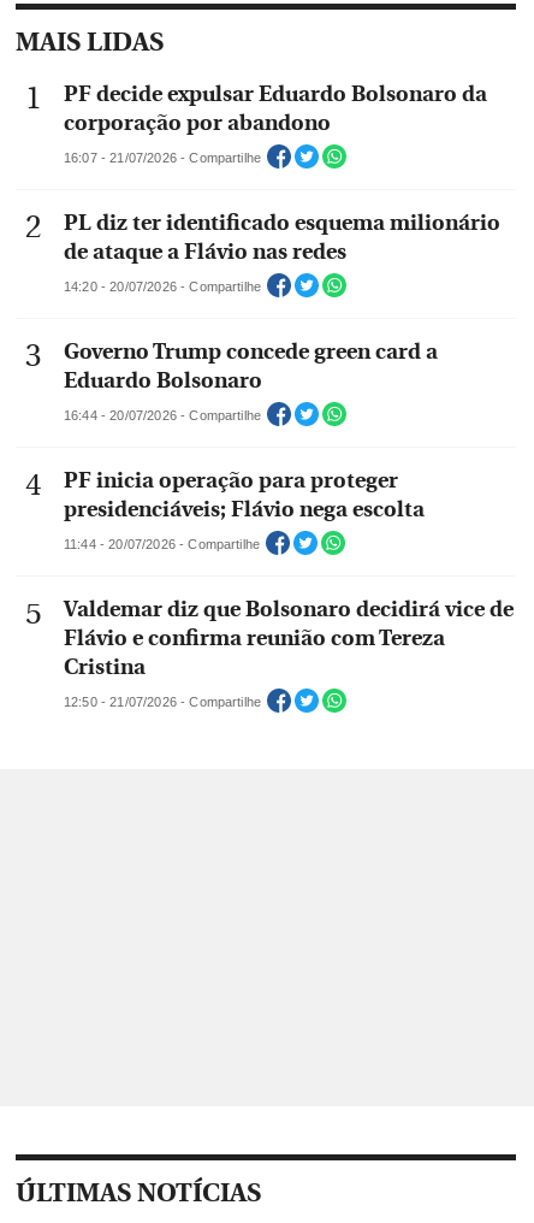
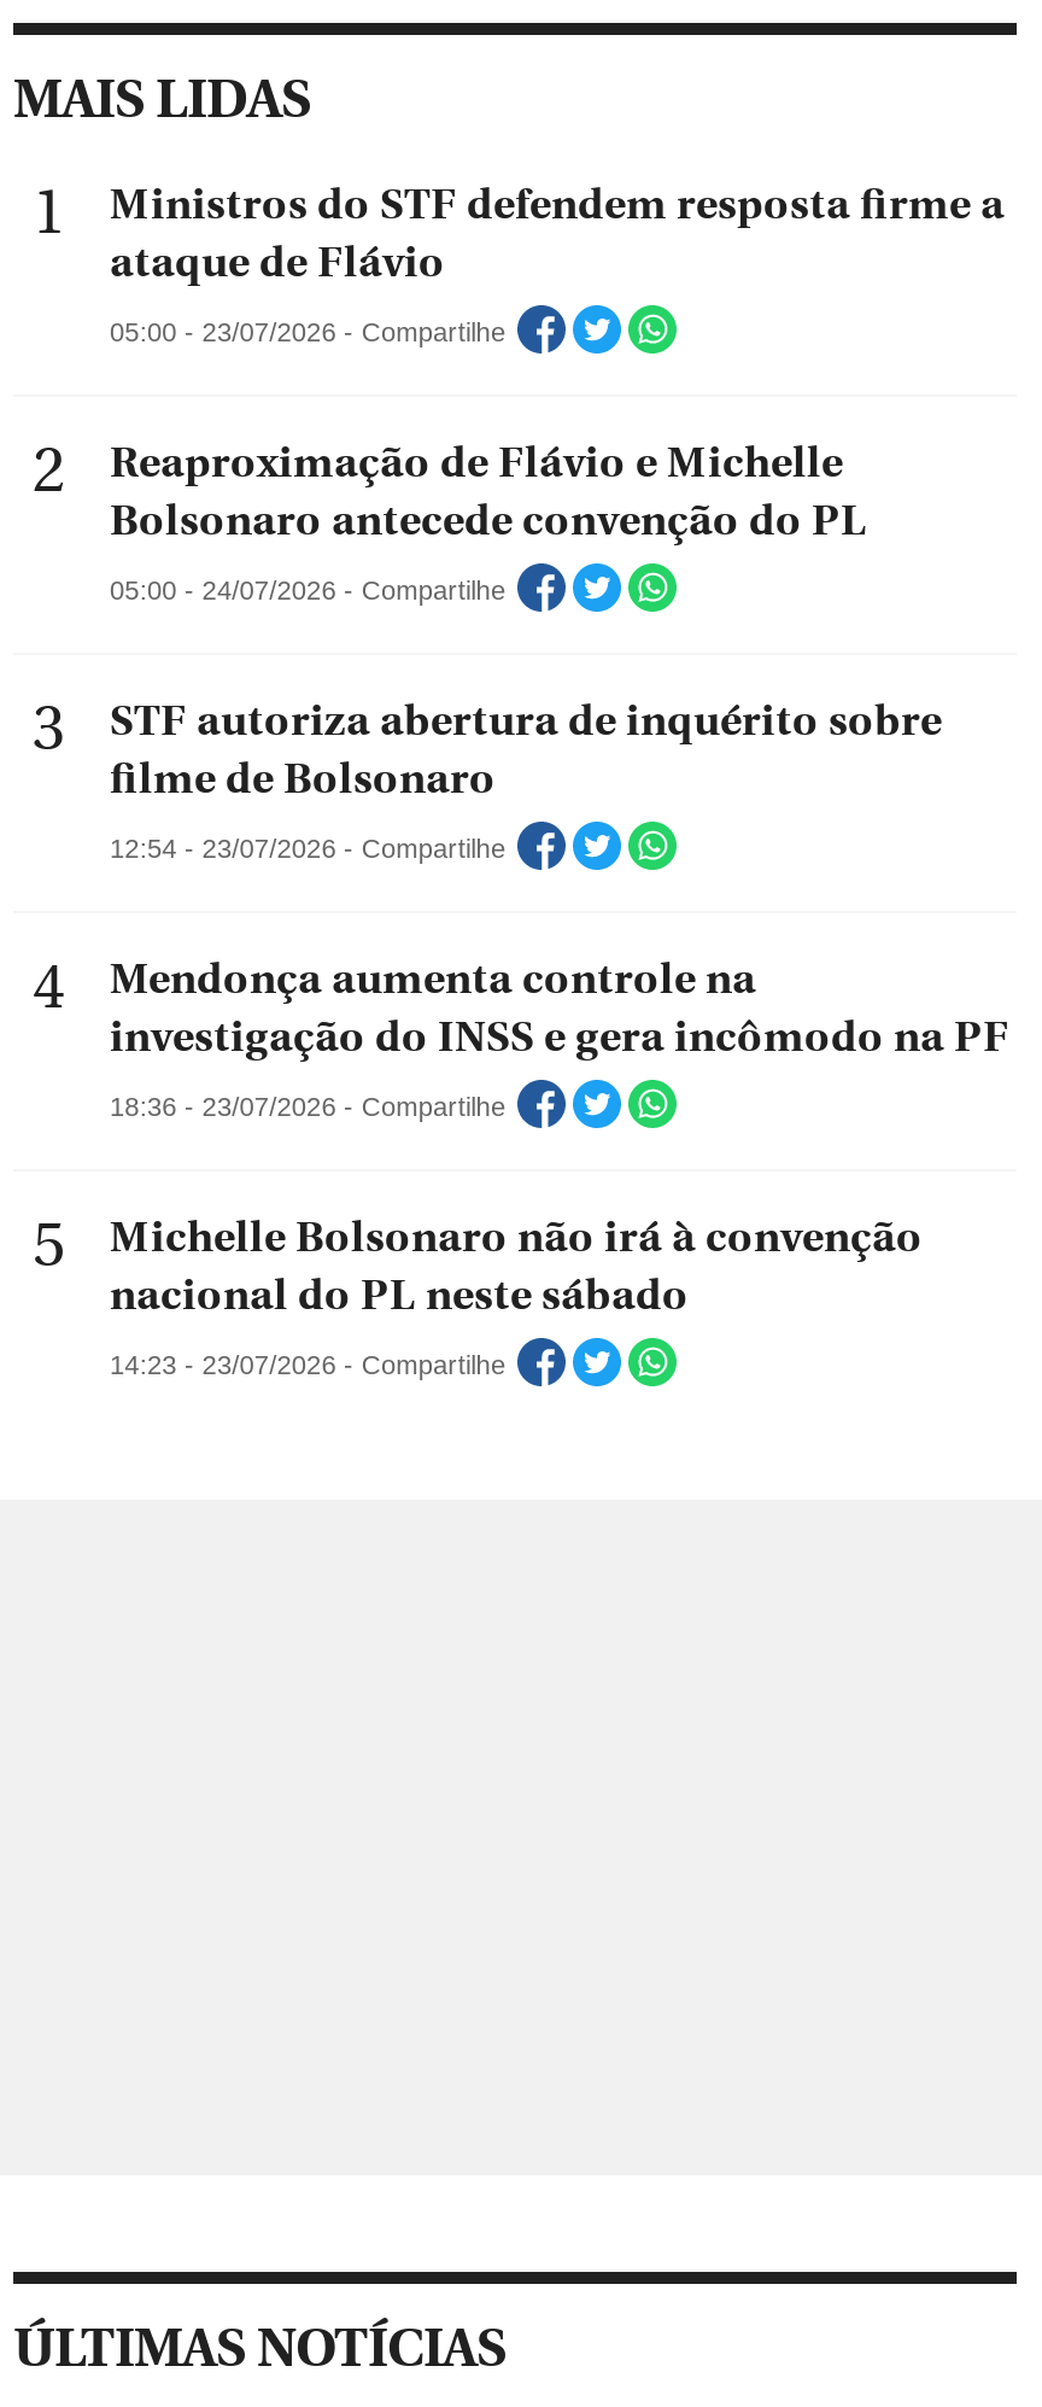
[64,82,487,137] PF decide expulsar Eduardo Bolsonaro da | corporação por abandono -> [110,181,1005,289] Ministros do STF defendem resposta firme a | ataque de Flávio
[64,150,261,165] 16:07 - 21/07/2026 - Compartilhe -> [110,317,506,346] 05:00 - 23/07/2026 - Compartilhe
[64,211,500,265] PL diz ter identificado esquema milionário | de ataque a Flávio nas redes -> [110,439,867,548] Reaproximação de Flávio e Michelle | Bolsonaro antecede convenção do PL
[64,279,261,294] 14:20 - 20/07/2026 - Compartilhe -> [110,575,506,604] 05:00 - 24/07/2026 - Compartilhe
[64,340,438,394] Governo Trump concede green card a | Eduardo Bolsonaro -> [110,697,942,806] STF autoriza abertura de inquérito sobre | filme de Bolsonaro
[64,408,261,422] 16:44 - 20/07/2026 - Compartilhe -> [110,833,506,862] 12:54 - 23/07/2026 - Compartilhe
[64,469,425,523] PF inicia operação para proteger | presidenciáveis; Flávio nega escolta -> [110,955,1009,1064] Mendonça aumenta controle na | investigação do INSS e gera incômodo na PF
[64,537,260,551] 11:44 - 20/07/2026 - Compartilhe -> [110,1092,506,1121] 18:36 - 23/07/2026 - Compartilhe
[64,598,514,681] Valdemar diz que Bolsonaro decidirá vice de | Flávio e confirma reunião com Tereza | Cristina -> [110,1214,923,1322] Michelle Bolsonaro não irá à convenção | nacional do PL neste sábado
[64,694,261,709] 12:50 - 21/07/2026 - Compartilhe -> [110,1350,506,1379] 14:23 - 23/07/2026 - Compartilhe

